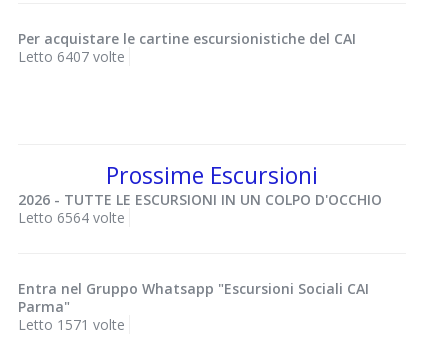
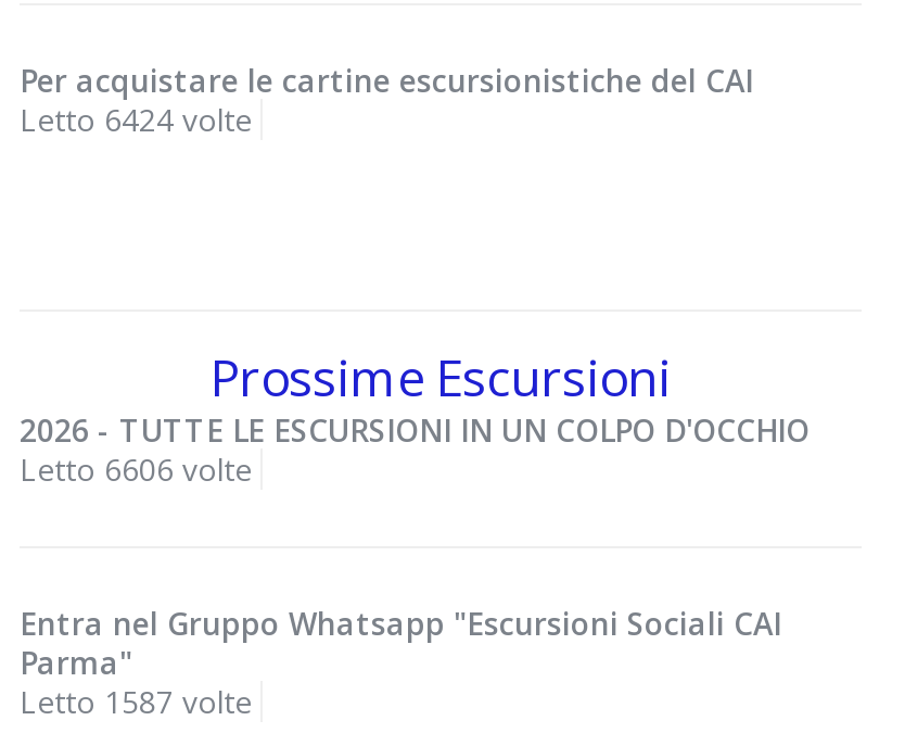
[18,47,125,66] Letto 6407 volte -> [20,100,252,141] Letto 6424 volte
[18,208,125,227] Letto 6564 volte -> [20,450,252,491] Letto 6606 volte
[18,315,125,334] Letto 1571 volte -> [20,682,252,723] Letto 1587 volte

